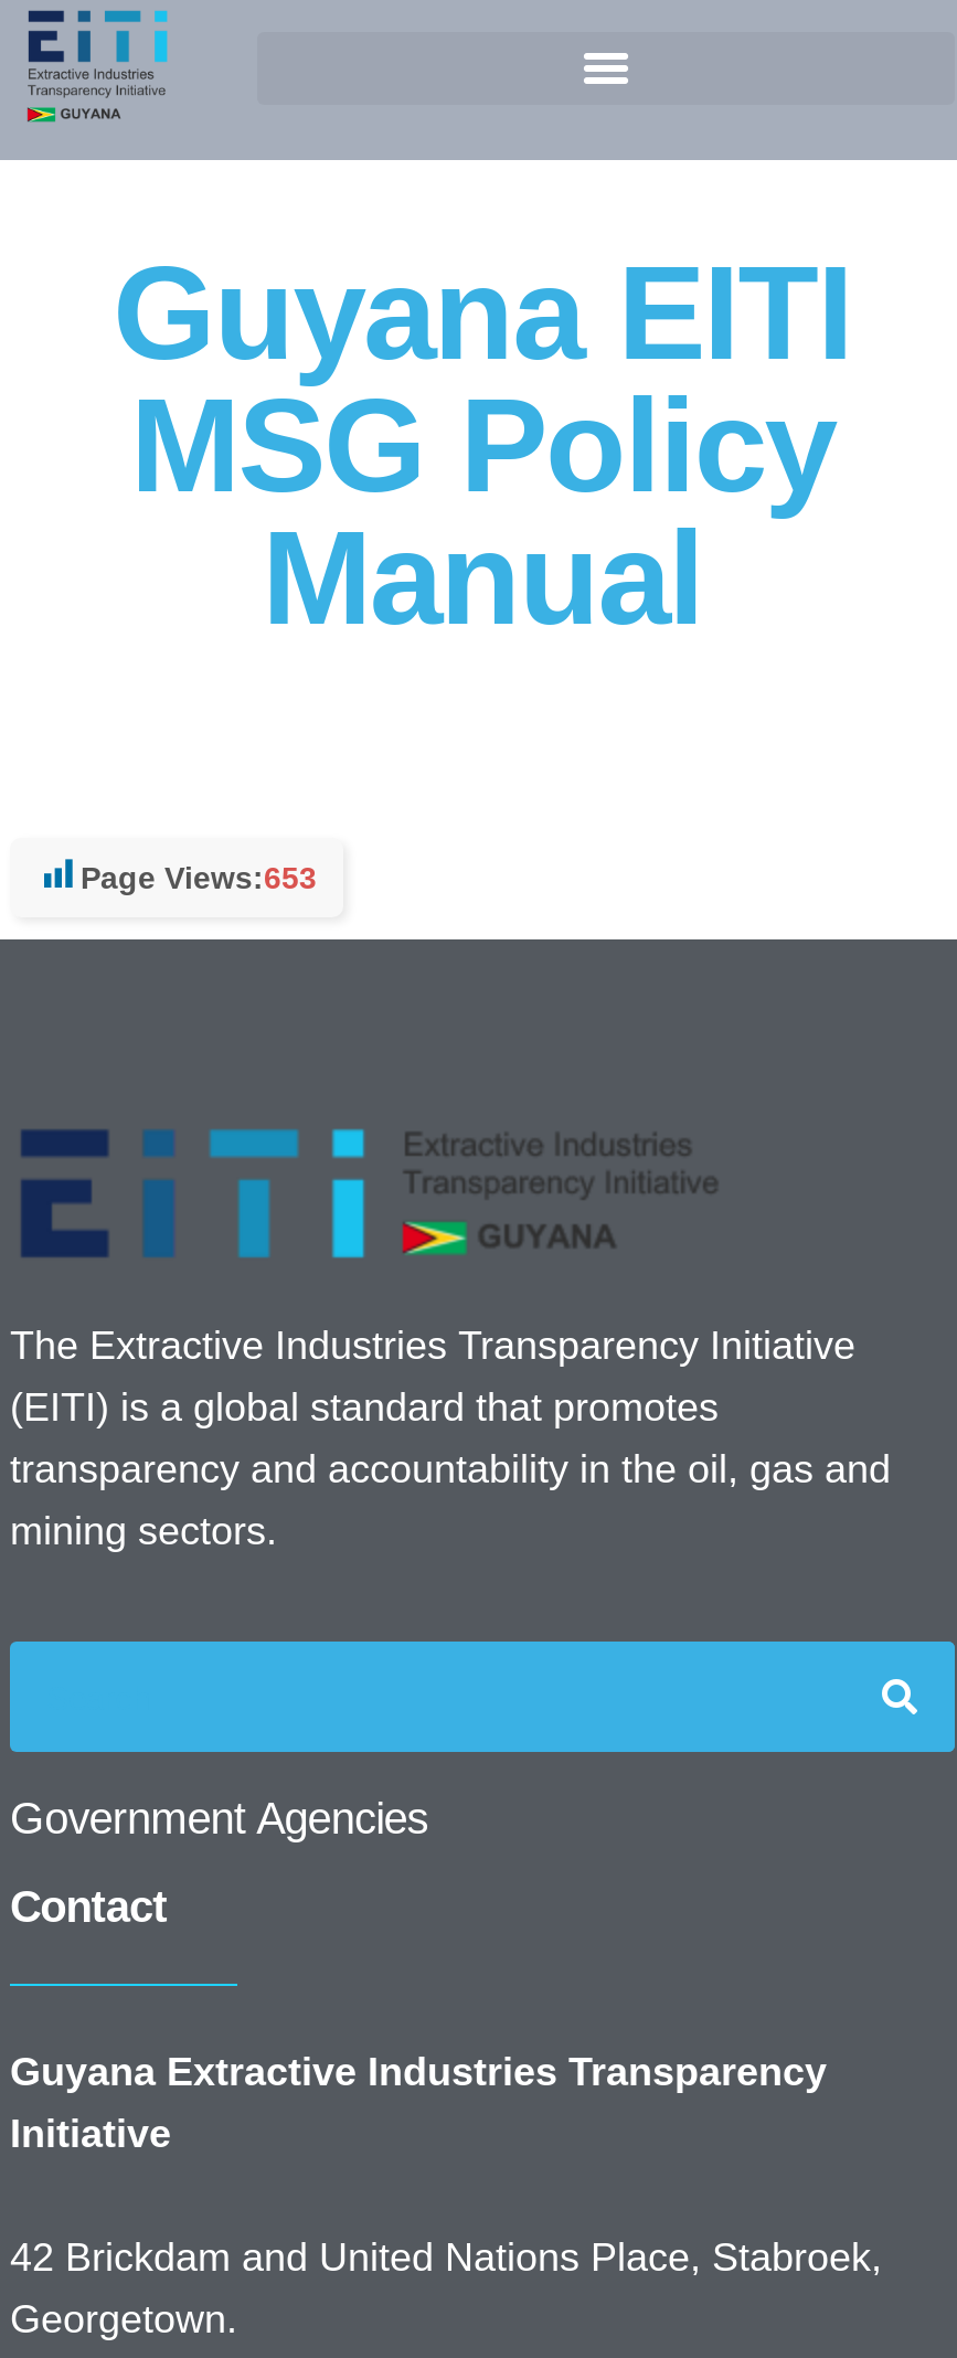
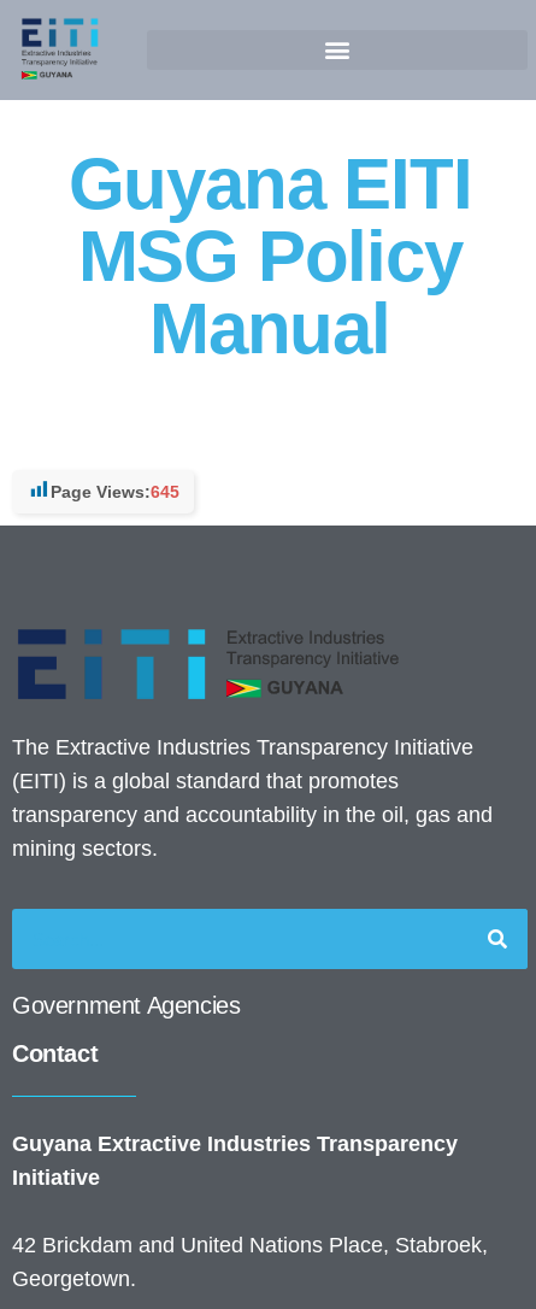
[81,861,317,896] Page Views:653 -> [51,483,179,502] Page Views:645

